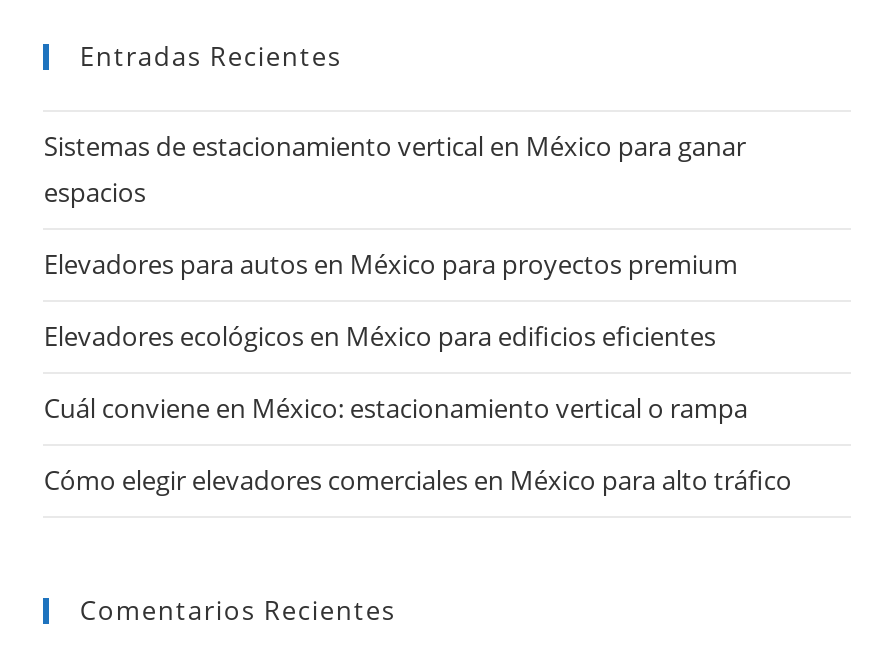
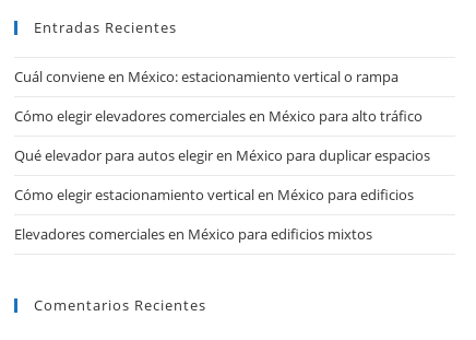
[44,129,746,355] Sistemas de estacionamiento vertical en México para ganar | espacios | Elevadores para autos en México para proyectos premium | Elevadores ecológicos en México para edificios eficientes -> none
moved [44,391,792,499] -> [15,66,423,126]: Cuál conviene en México: estacionamiento vertical o rampa | Cómo elegir elevadores comerciales en México para alto tráfico
none -> [15,145,431,244] Qué elevador para autos elegir en México para duplicar espacios | Cómo elegir estacionamiento vertical en México para edificios | Elevadores comerciales en México para edificios mixtos

